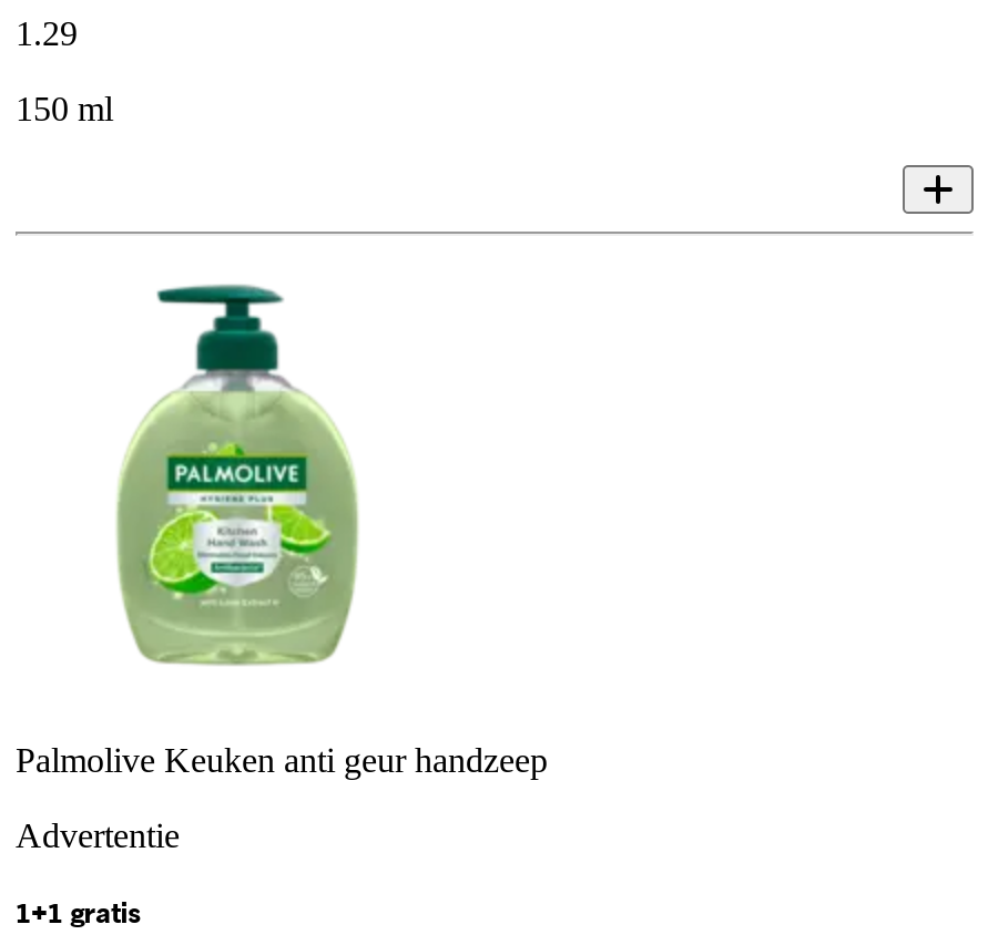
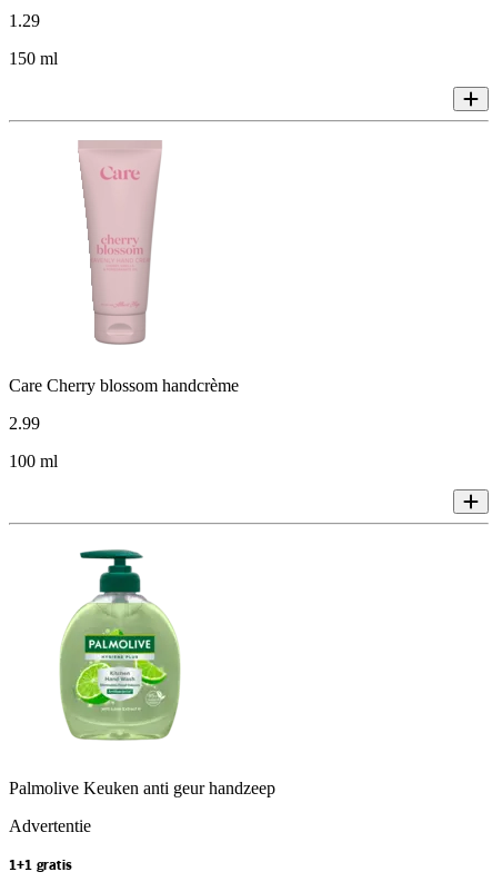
none -> [9,139,239,471] [image] | Care Cherry blossom handcrème | 2.99 | 100 ml

